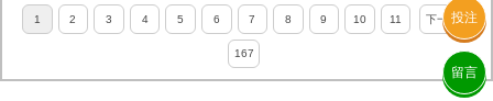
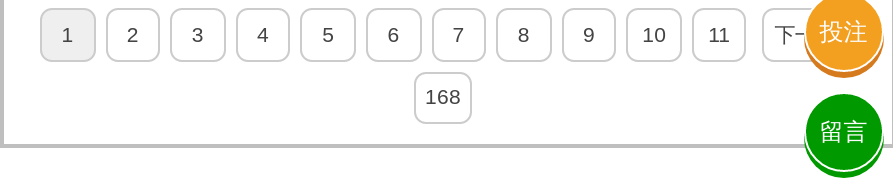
[234,48,254,60] 167 -> [425,87,461,109] 168

